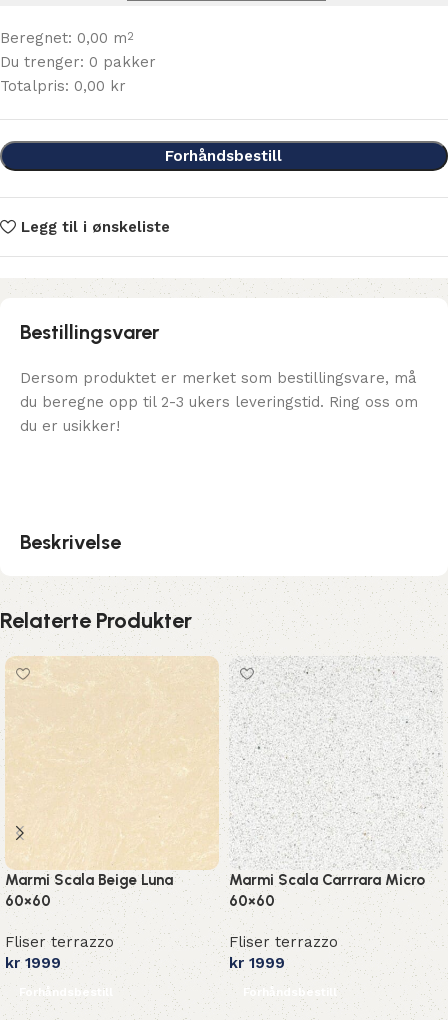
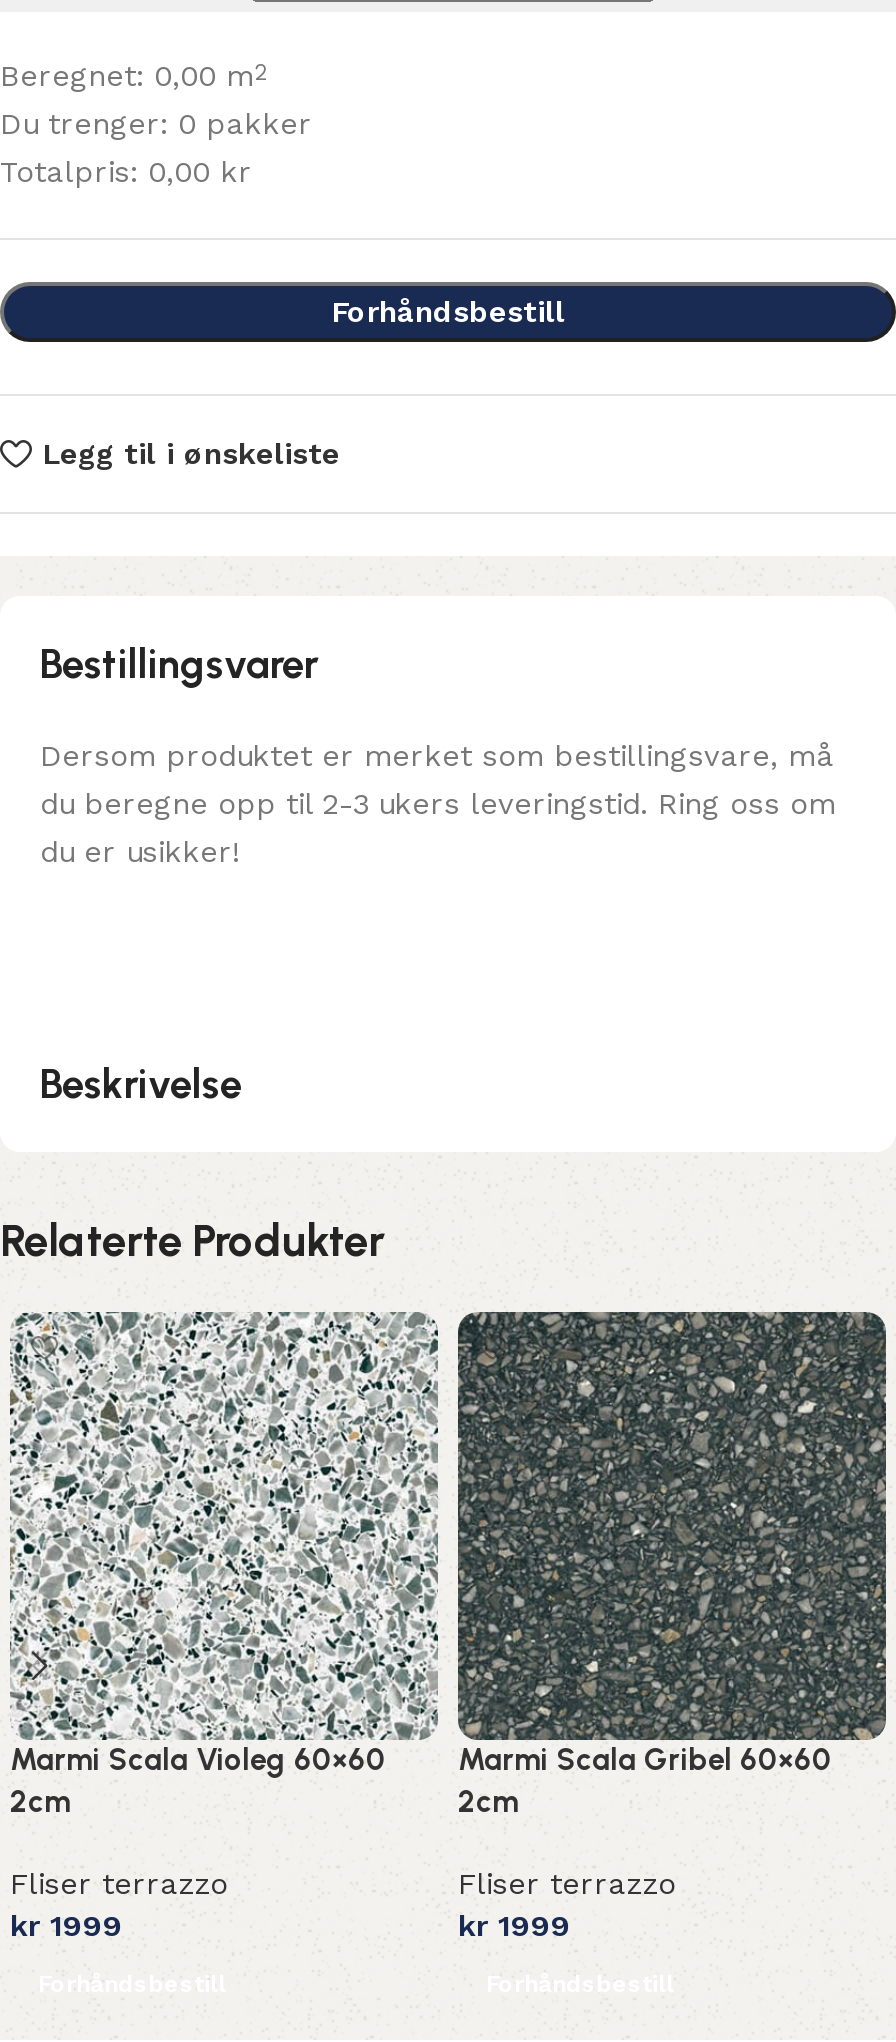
none -> [8,1310,440,1740] [image]
none -> [456,1310,888,1736] [image]
[5,871,173,910] Marmi Scala Beige Luna | 60×60 -> [10,1742,386,1820] Marmi Scala Violeg 60×60 | 2cm
[229,871,425,910] Marmi Scala Carrrara Micro | 60×60 -> [458,1742,832,1820] Marmi Scala Gribel 60×60 | 2cm

